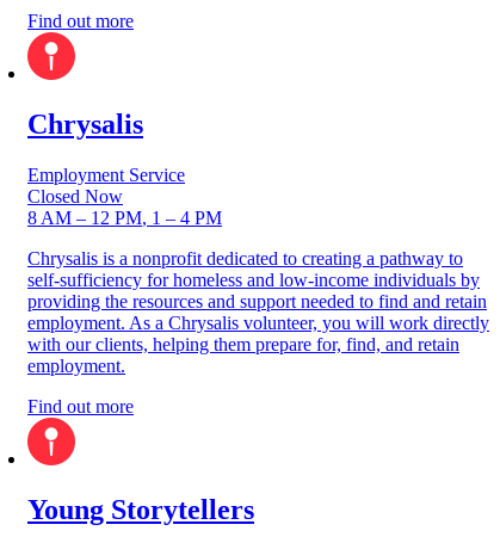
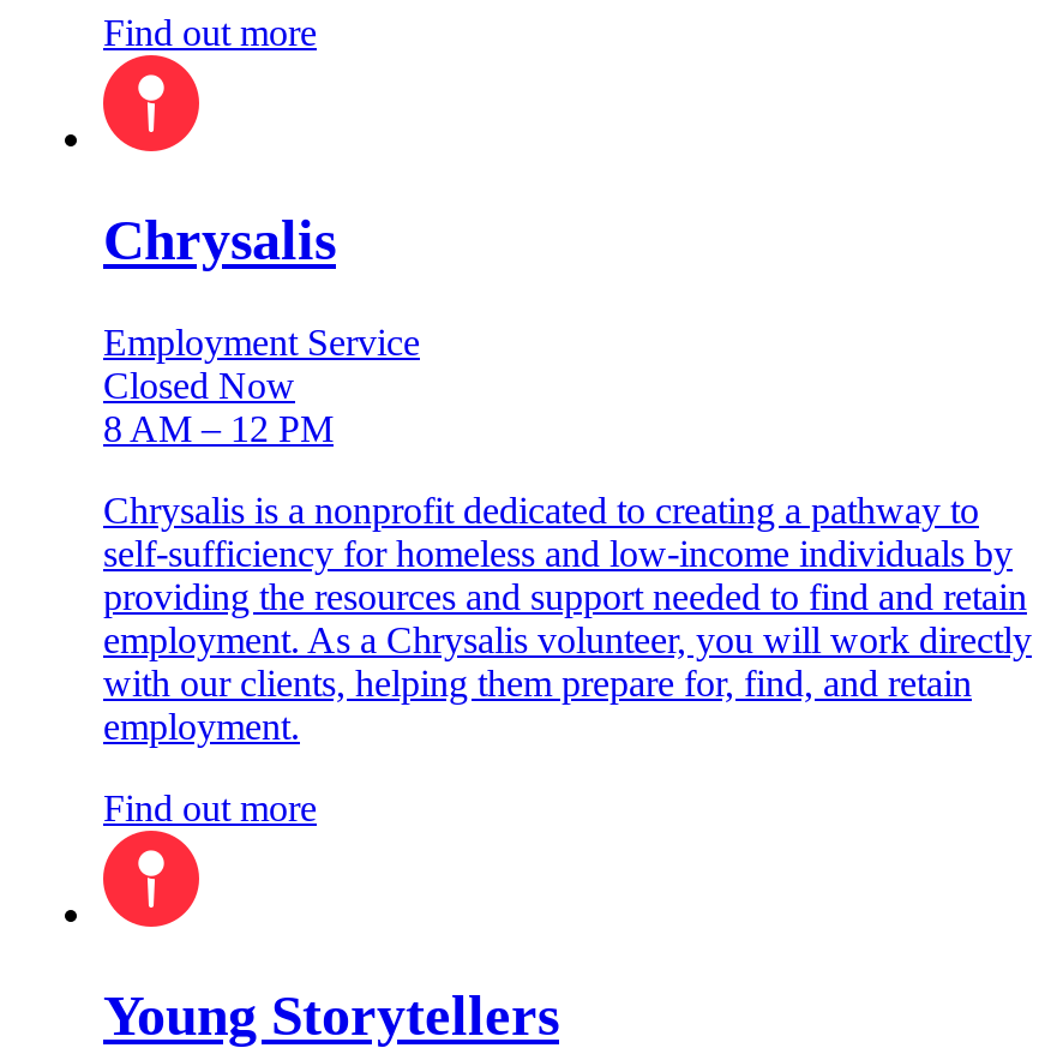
[27,208,222,228] 8 AM – 12 PM, 1 – 4 PM -> [103,408,334,449] 8 AM – 12 PM

